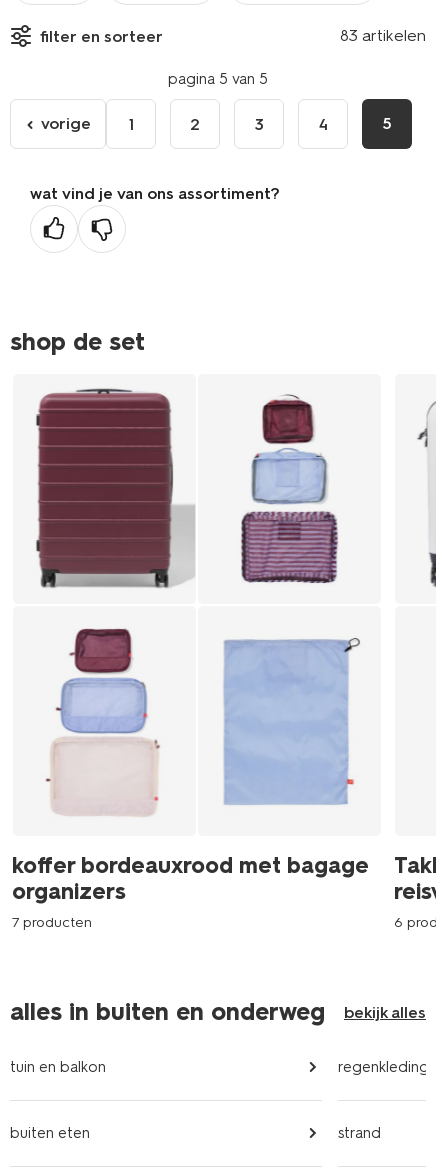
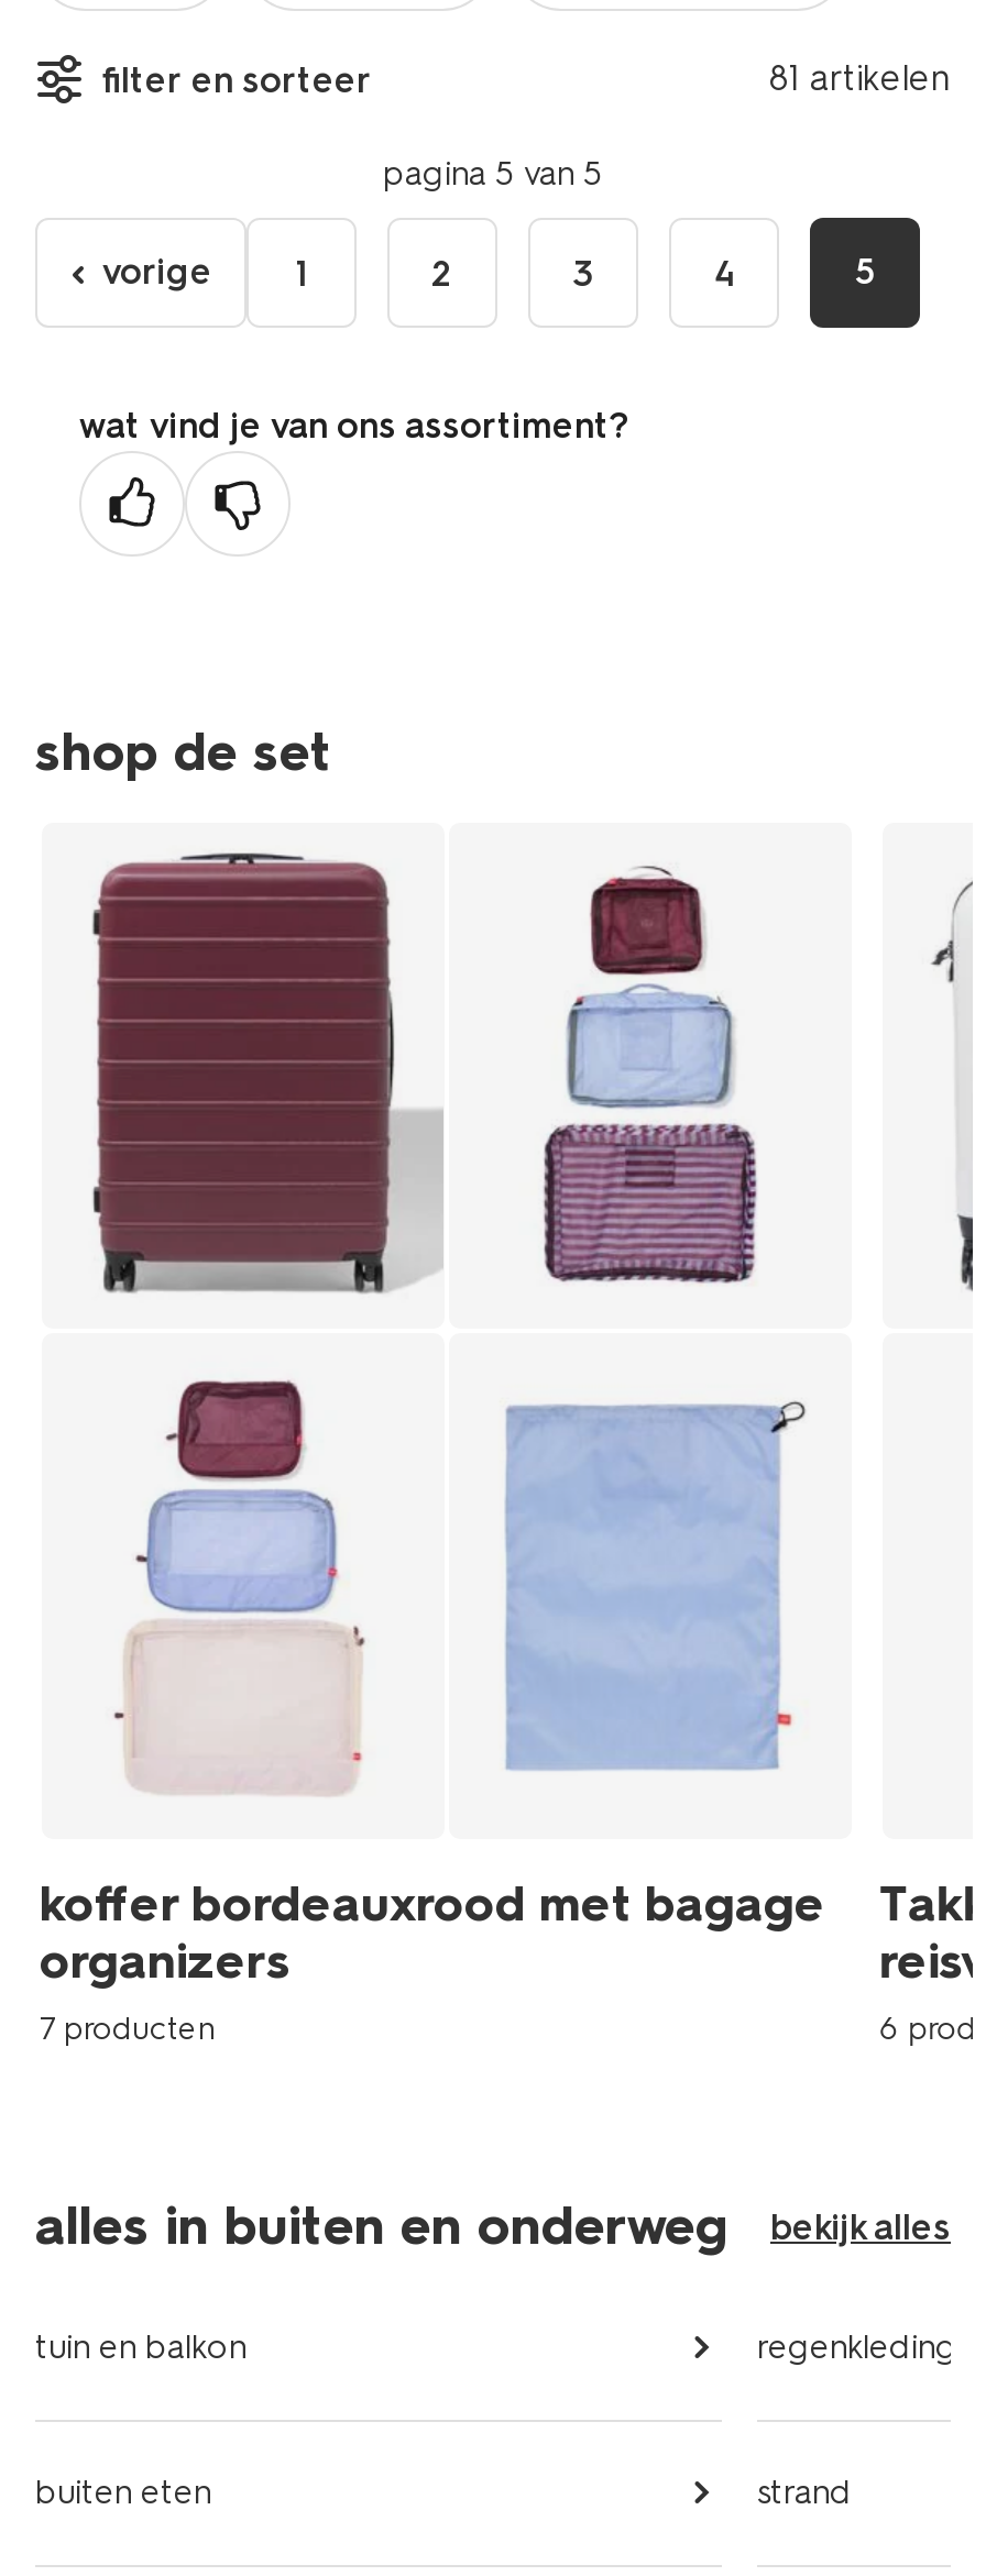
[340,26,426,45] 83 artikelen -> [768,57,951,99] 81 artikelen

